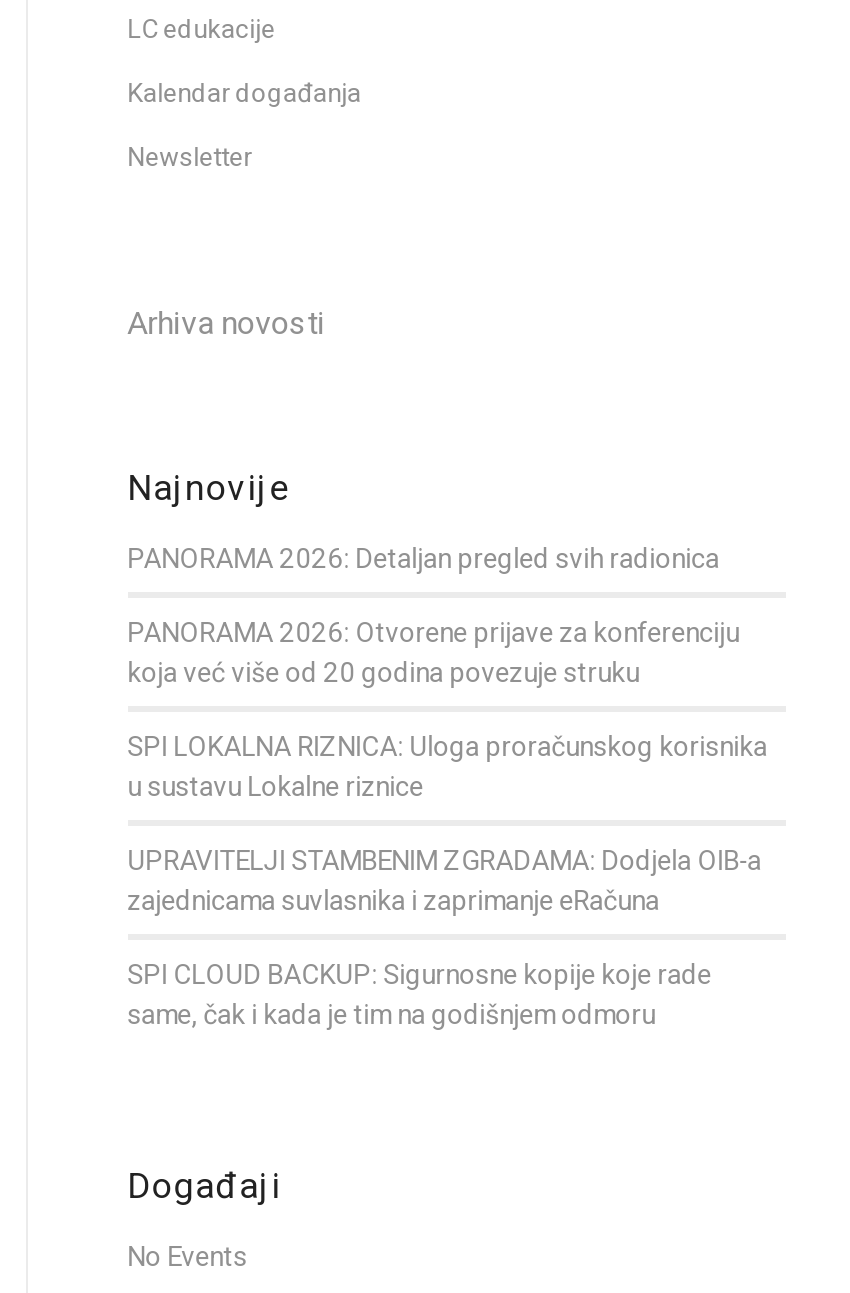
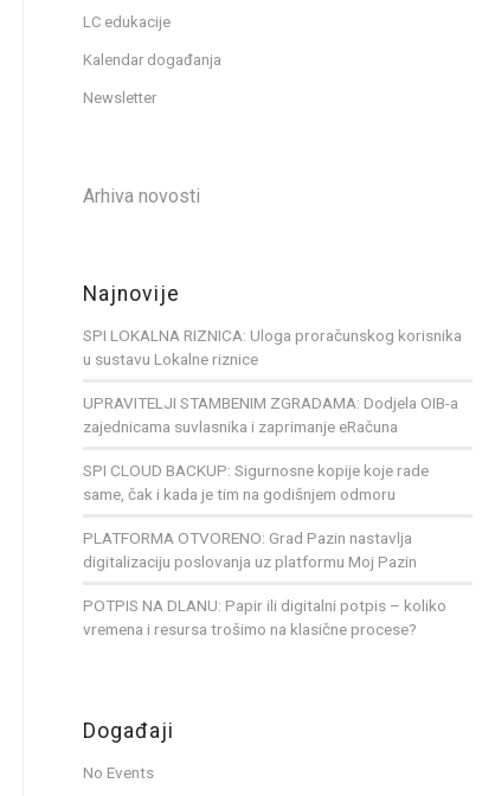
[127,542,739,688] PANORAMA 2026: Detaljan pregled svih radionica | PANORAMA 2026: Otvorene prijave za konferenciju | koja već više od 20 godina povezuje struku -> none
moved [127,730,767,1030] -> [82,326,461,503]: SPI LOKALNA RIZNICA: Uloga proračunskog korisnika | u sustavu Lokalne riznice | UPRAVITELJI STAMBENIM ZGRADAMA: Dodjela OIB-a | zajednicama suvlasnika i zaprimanje eRačuna | SPI CLOUD BACKUP: Sigurnosne kopije koje rade | same, čak i kada je tim na godišnjem odmoru
none -> [82,528,446,638] PLATFORMA OTVORENO: Grad Pazin nastavlja | digitalizaciju poslovanja uz platformu Moj Pazin | POTPIS NA DLANU: Papir ili digitalni potpis – koliko | vremena i resursa trošimo na klasične procese?

